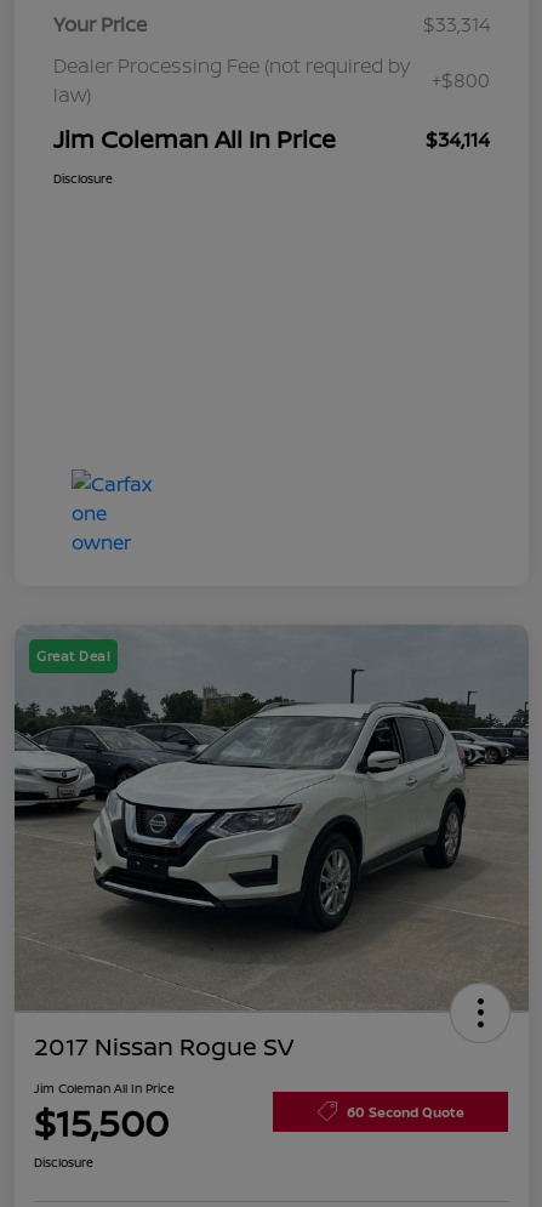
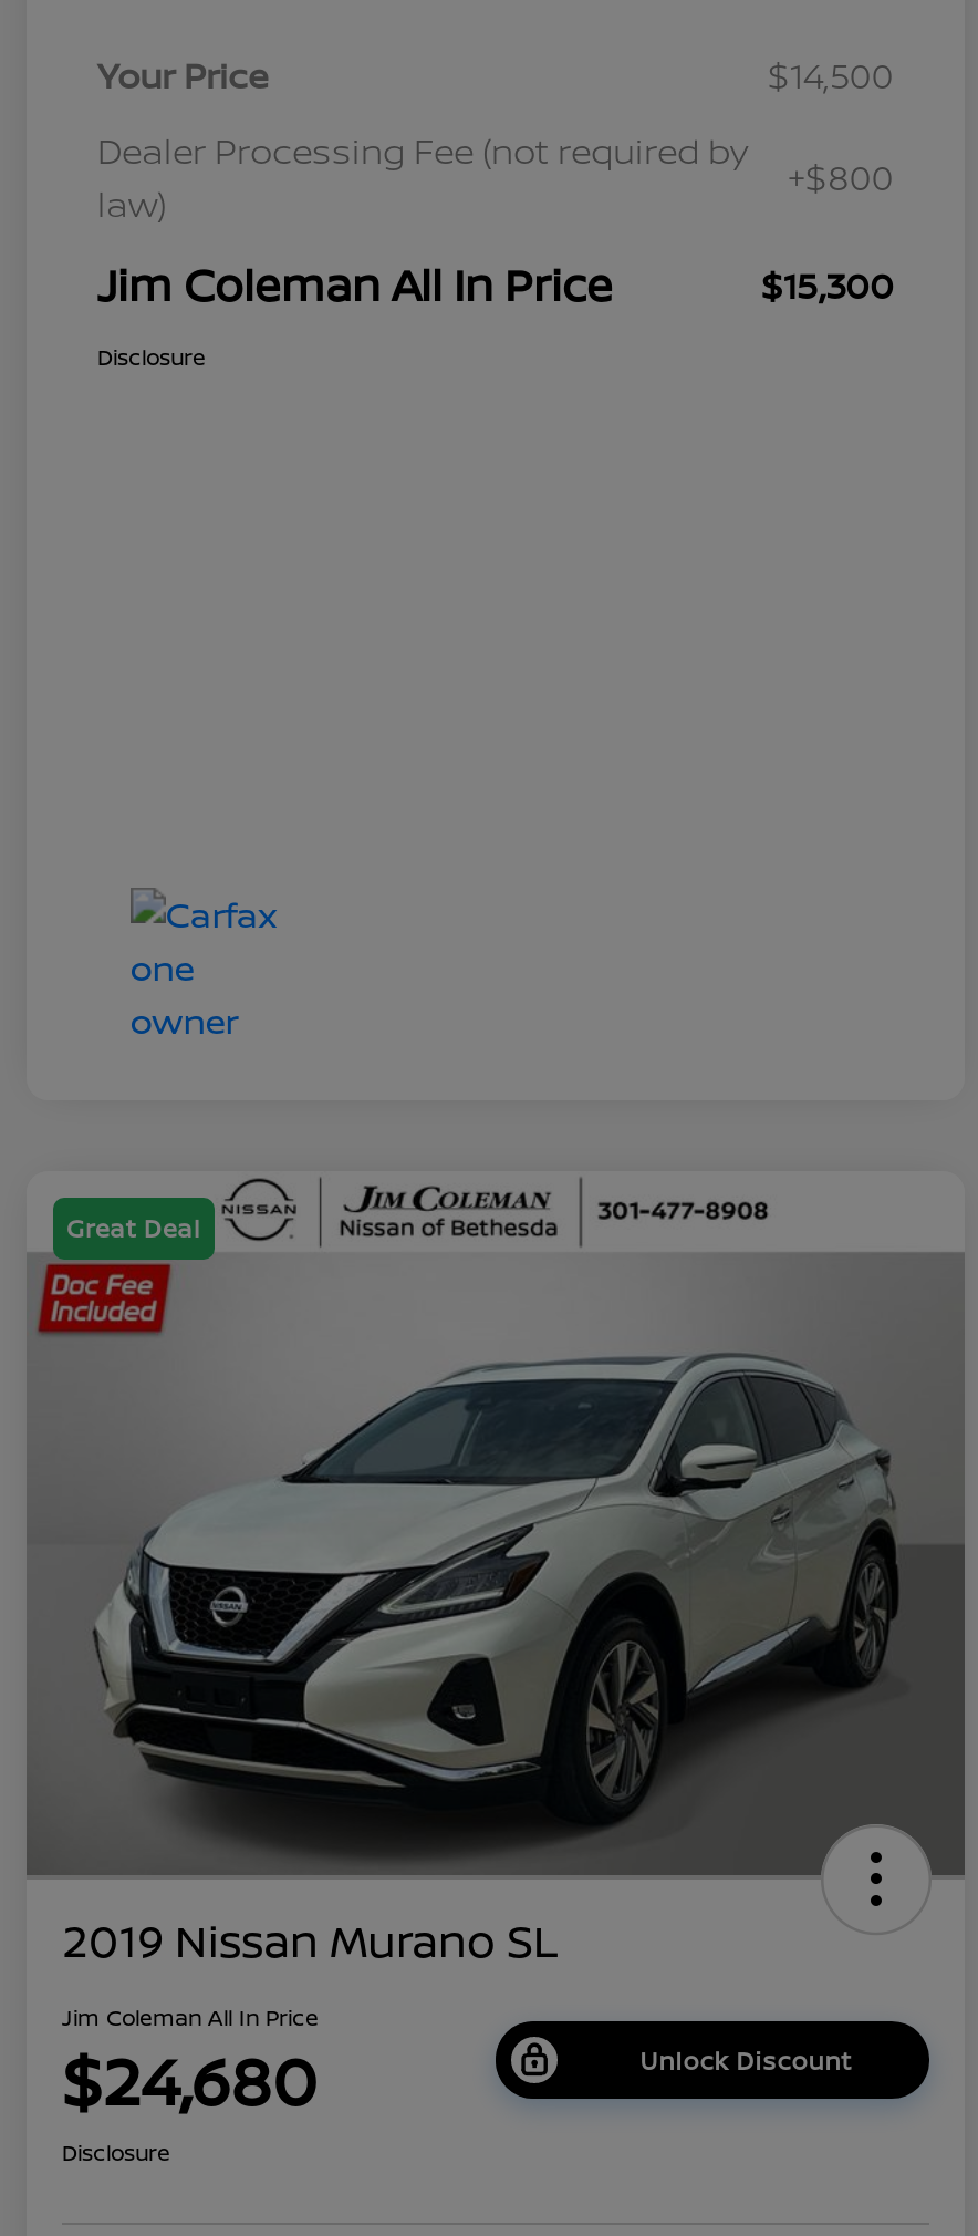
[423,11,490,38] $33,314 -> [768,51,894,100] $14,500
[426,126,490,153] $34,114 -> [761,262,894,310] $15,300
[13,625,529,1063] [image] | 2017 Nissan Rogue SV -> [27,1171,965,1971] [image] | 2019 Nissan Murano SL
[34,1098,464,1148] $15,500 | 60 Second Quote -> [62,2035,851,2126] $24,680 | Unlock Discount

